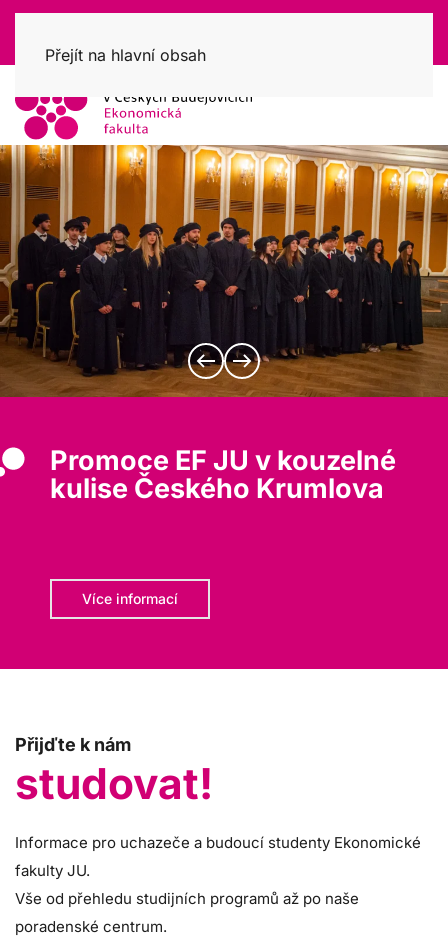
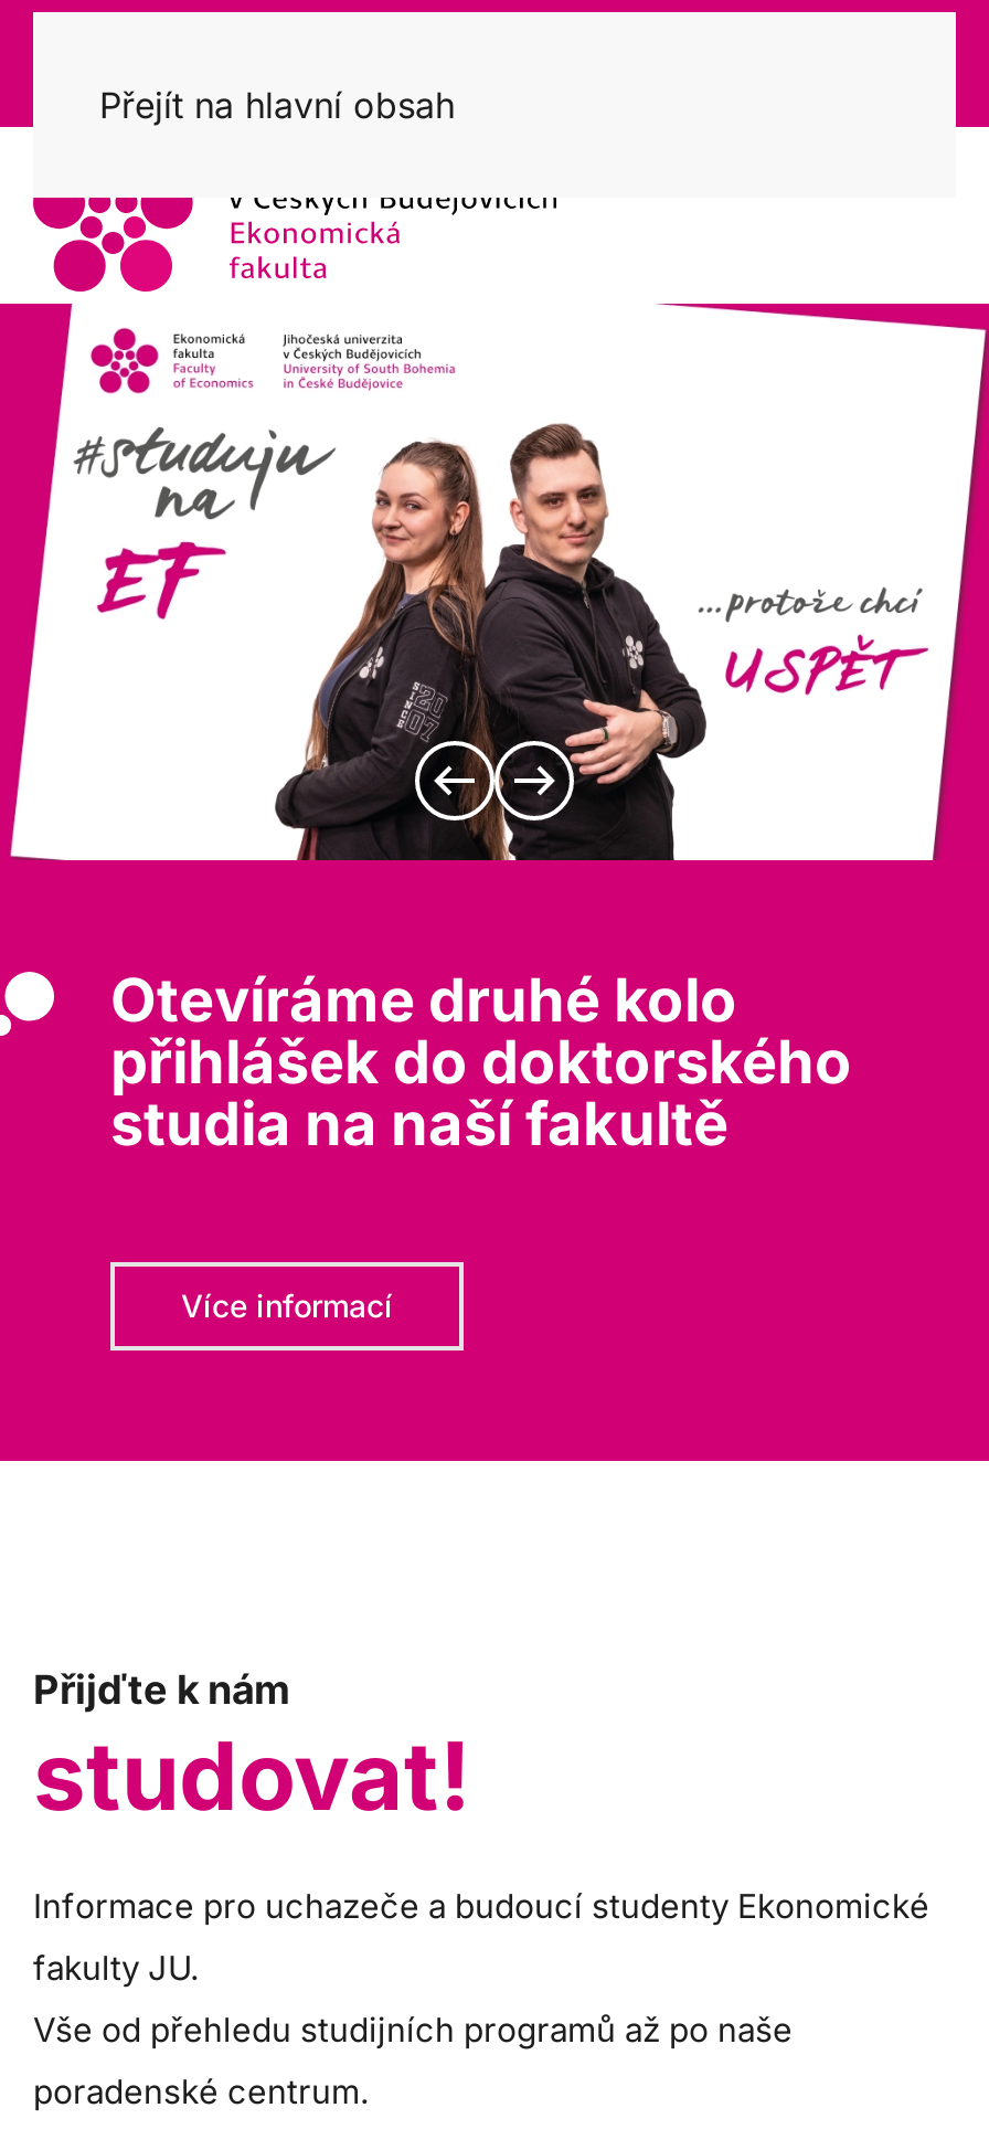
[3,144,445,398] [image] -> [7,301,982,862] [image]
[50,444,396,505] Promoce EF JU v kouzelné | kulise Českého Krumlova -> [110,964,852,1160] Otevíráme druhé kolo | přihlášek do doktorského | studia na naší fakultě

